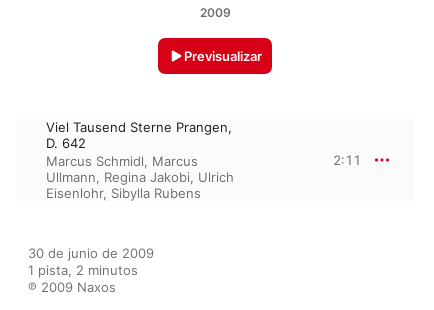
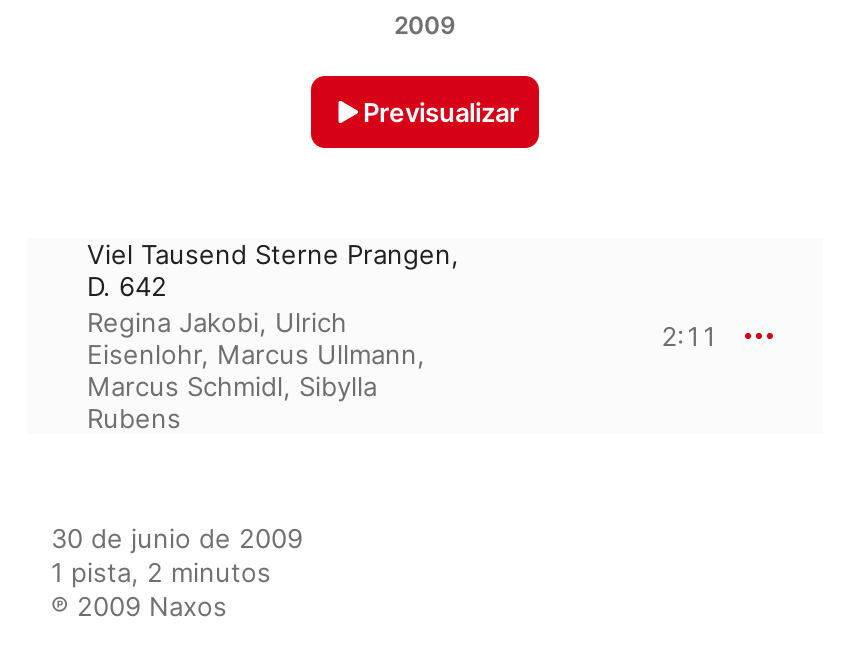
[46,153,234,201] Marcus Schmidl, Marcus | Ullmann, Regina Jakobi, Ulrich | Eisenlohr, Sibylla Rubens -> [87,305,425,433] Regina Jakobi, Ulrich | Eisenlohr, Marcus Ullmann, | Marcus Schmidl, Sibylla | Rubens

